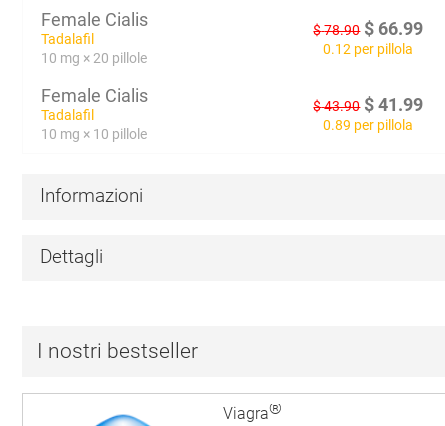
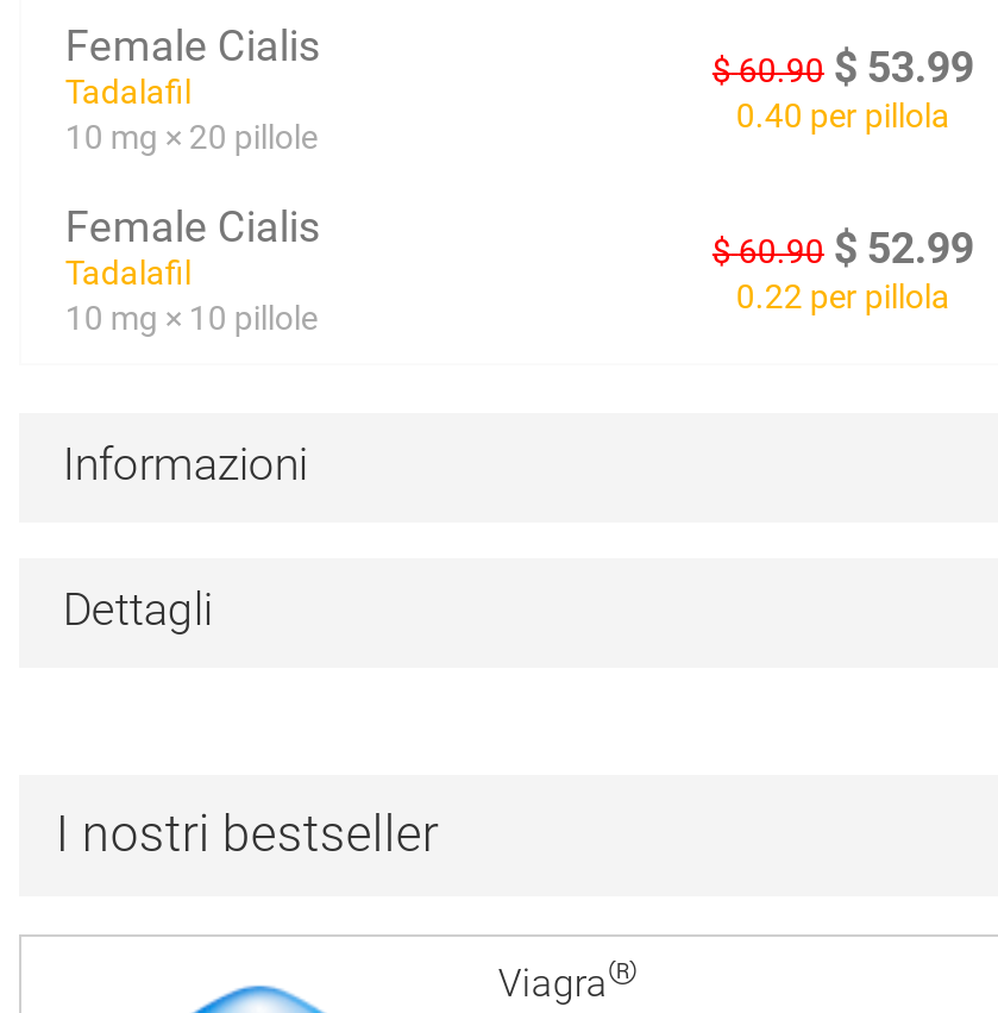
[313,18,423,39] $ 78.90 $ 66.99 -> [712,42,974,92] $ 60.90 $ 53.99
[323,41,413,57] 0.12 per pillola -> [736,96,950,135] 0.40 per pillola
[313,94,423,115] $ 43.90 $ 41.99 -> [712,223,974,273] $ 60.90 $ 52.99
[323,117,413,133] 0.89 per pillola -> [736,277,950,315] 0.22 per pillola

